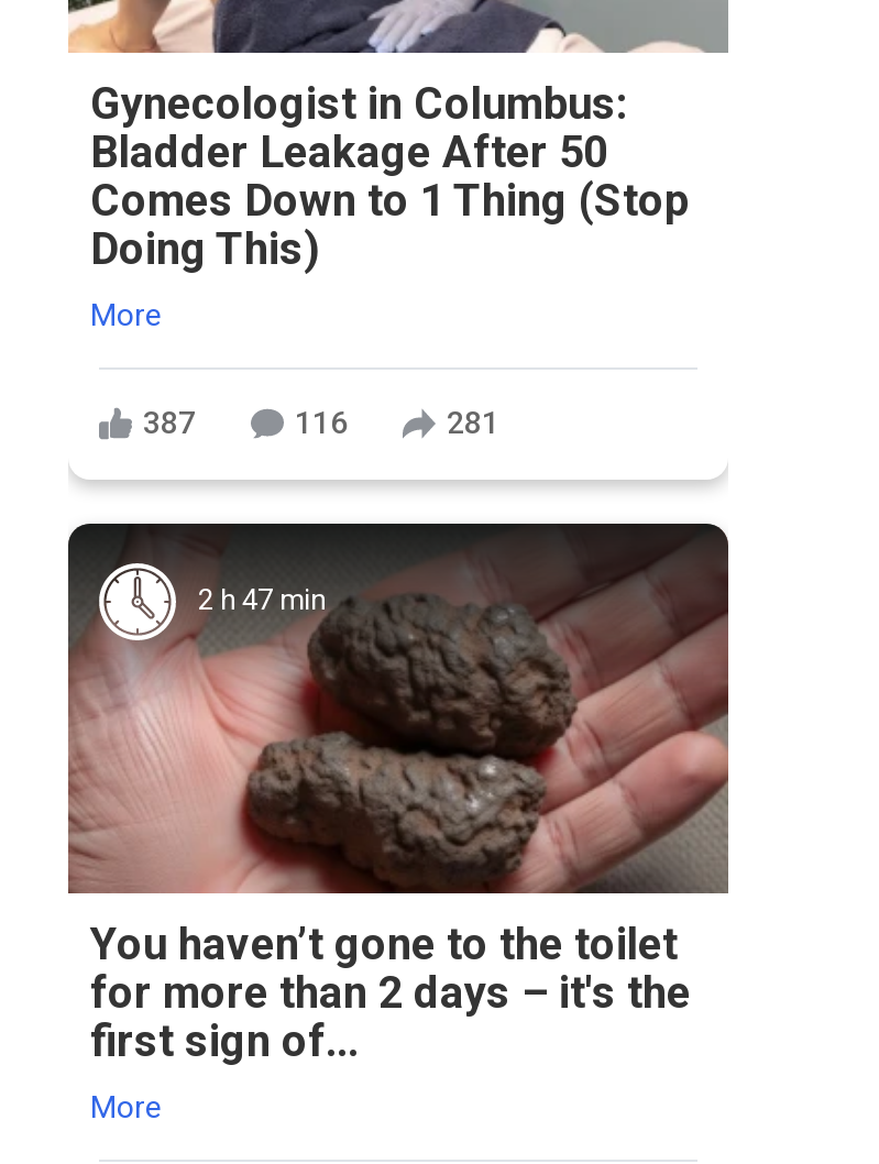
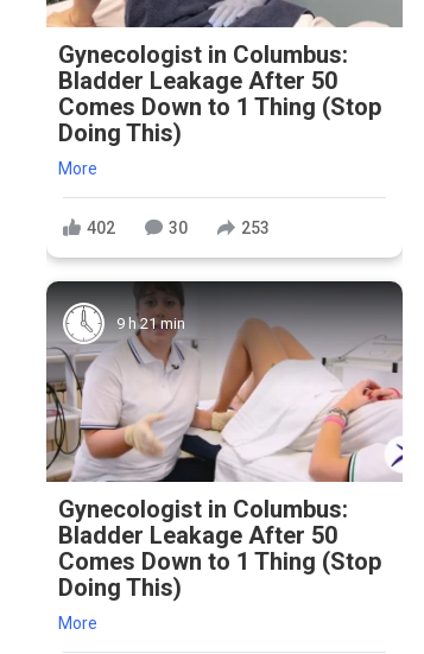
[143,404,499,440] 387 | 116 | 281 -> [87,218,270,237] 402 | 30 | 253
[68,532,730,893] [image] | 2 h 47 min -> [46,285,403,483] [image] | 9 h 21 min
[90,918,691,1067] You haven’t gone to the toilet | for more than 2 days – it's the | first sign of... -> [58,495,381,602] Gynecologist in Columbus: | Bladder Leakage After 50 | Comes Down to 1 Thing (Stop | Doing This)

